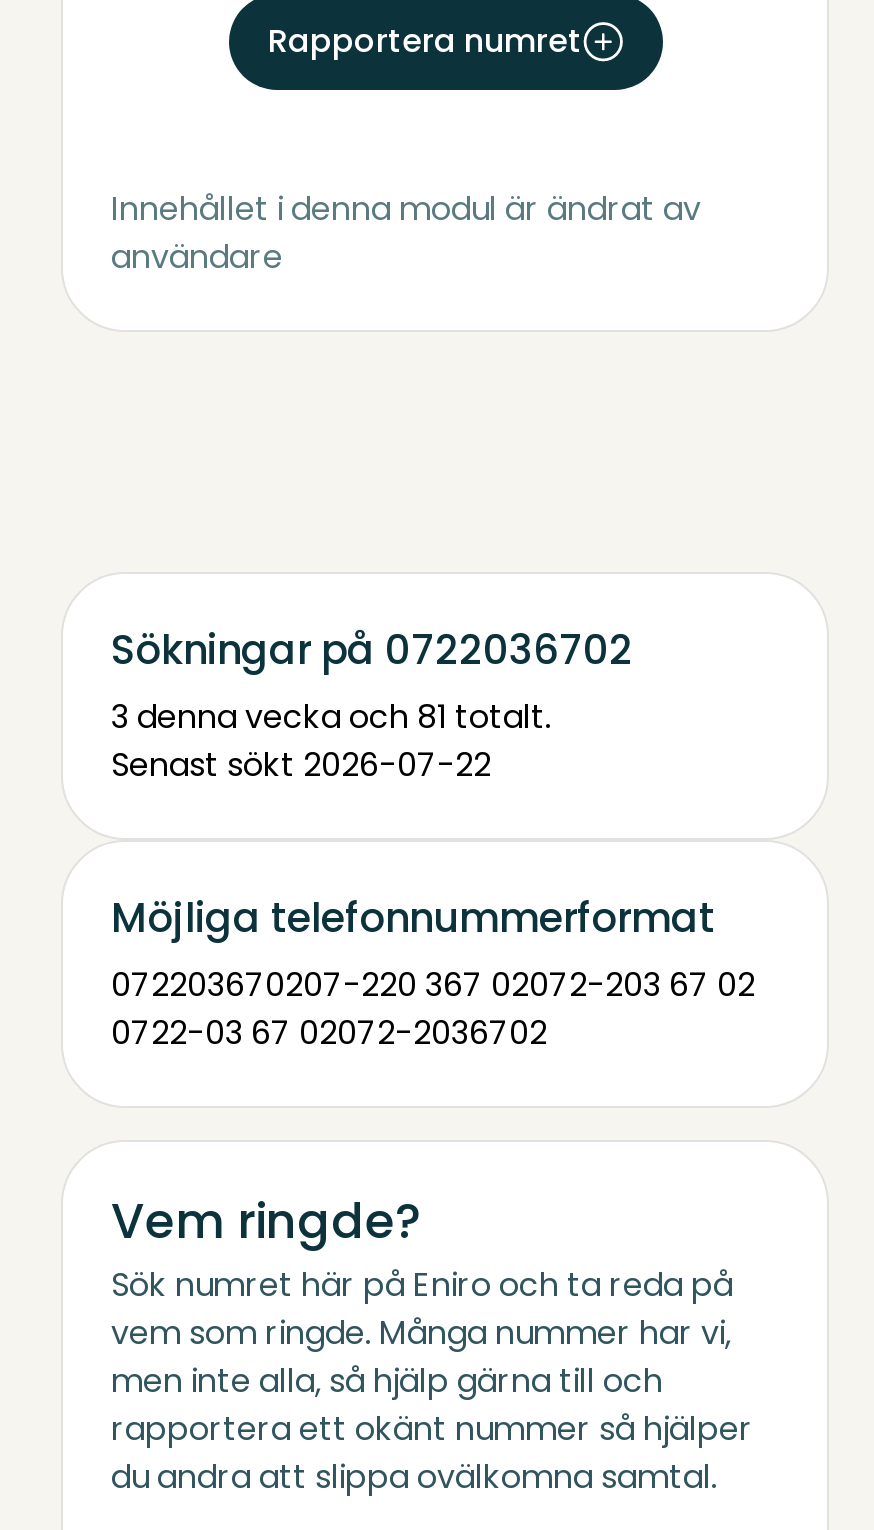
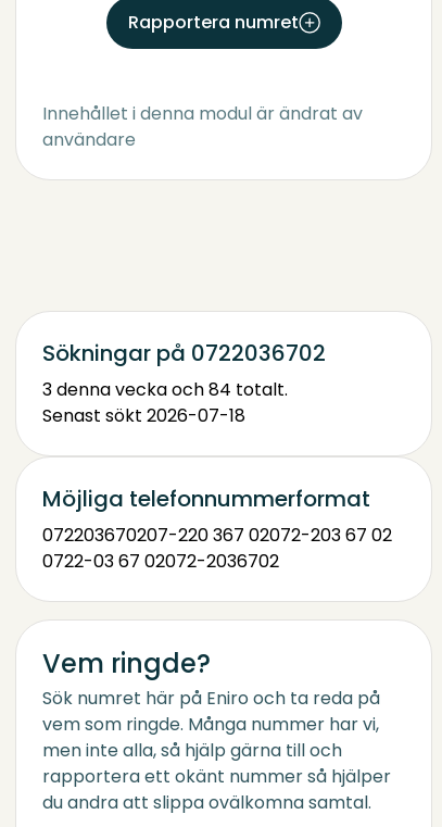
[111,694,551,740] 3 denna vecka och 81 totalt. -> [42,377,288,402] 3 denna vecka och 84 totalt.
[111,742,491,788] Senast sökt 2026-07-22 -> [42,403,245,428] Senast sökt 2026-07-18

